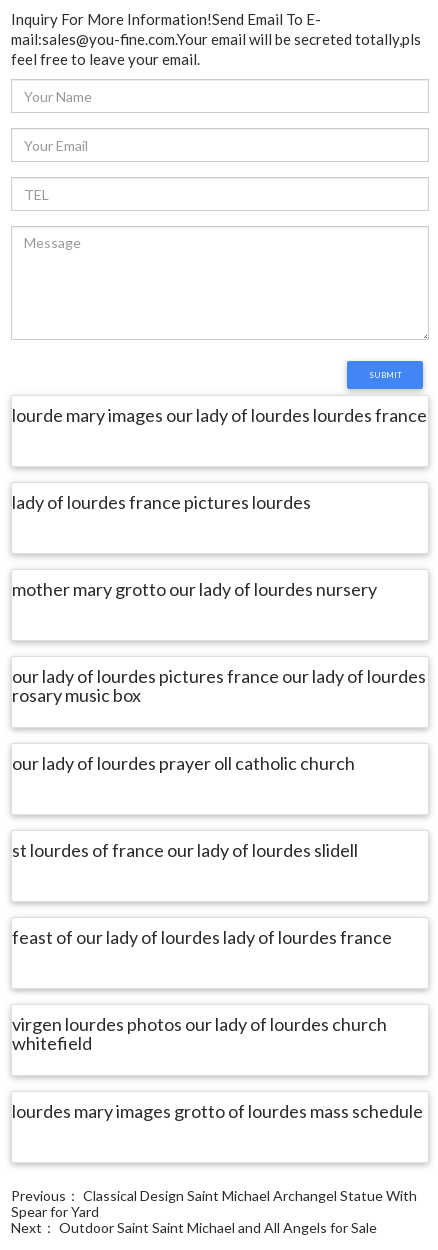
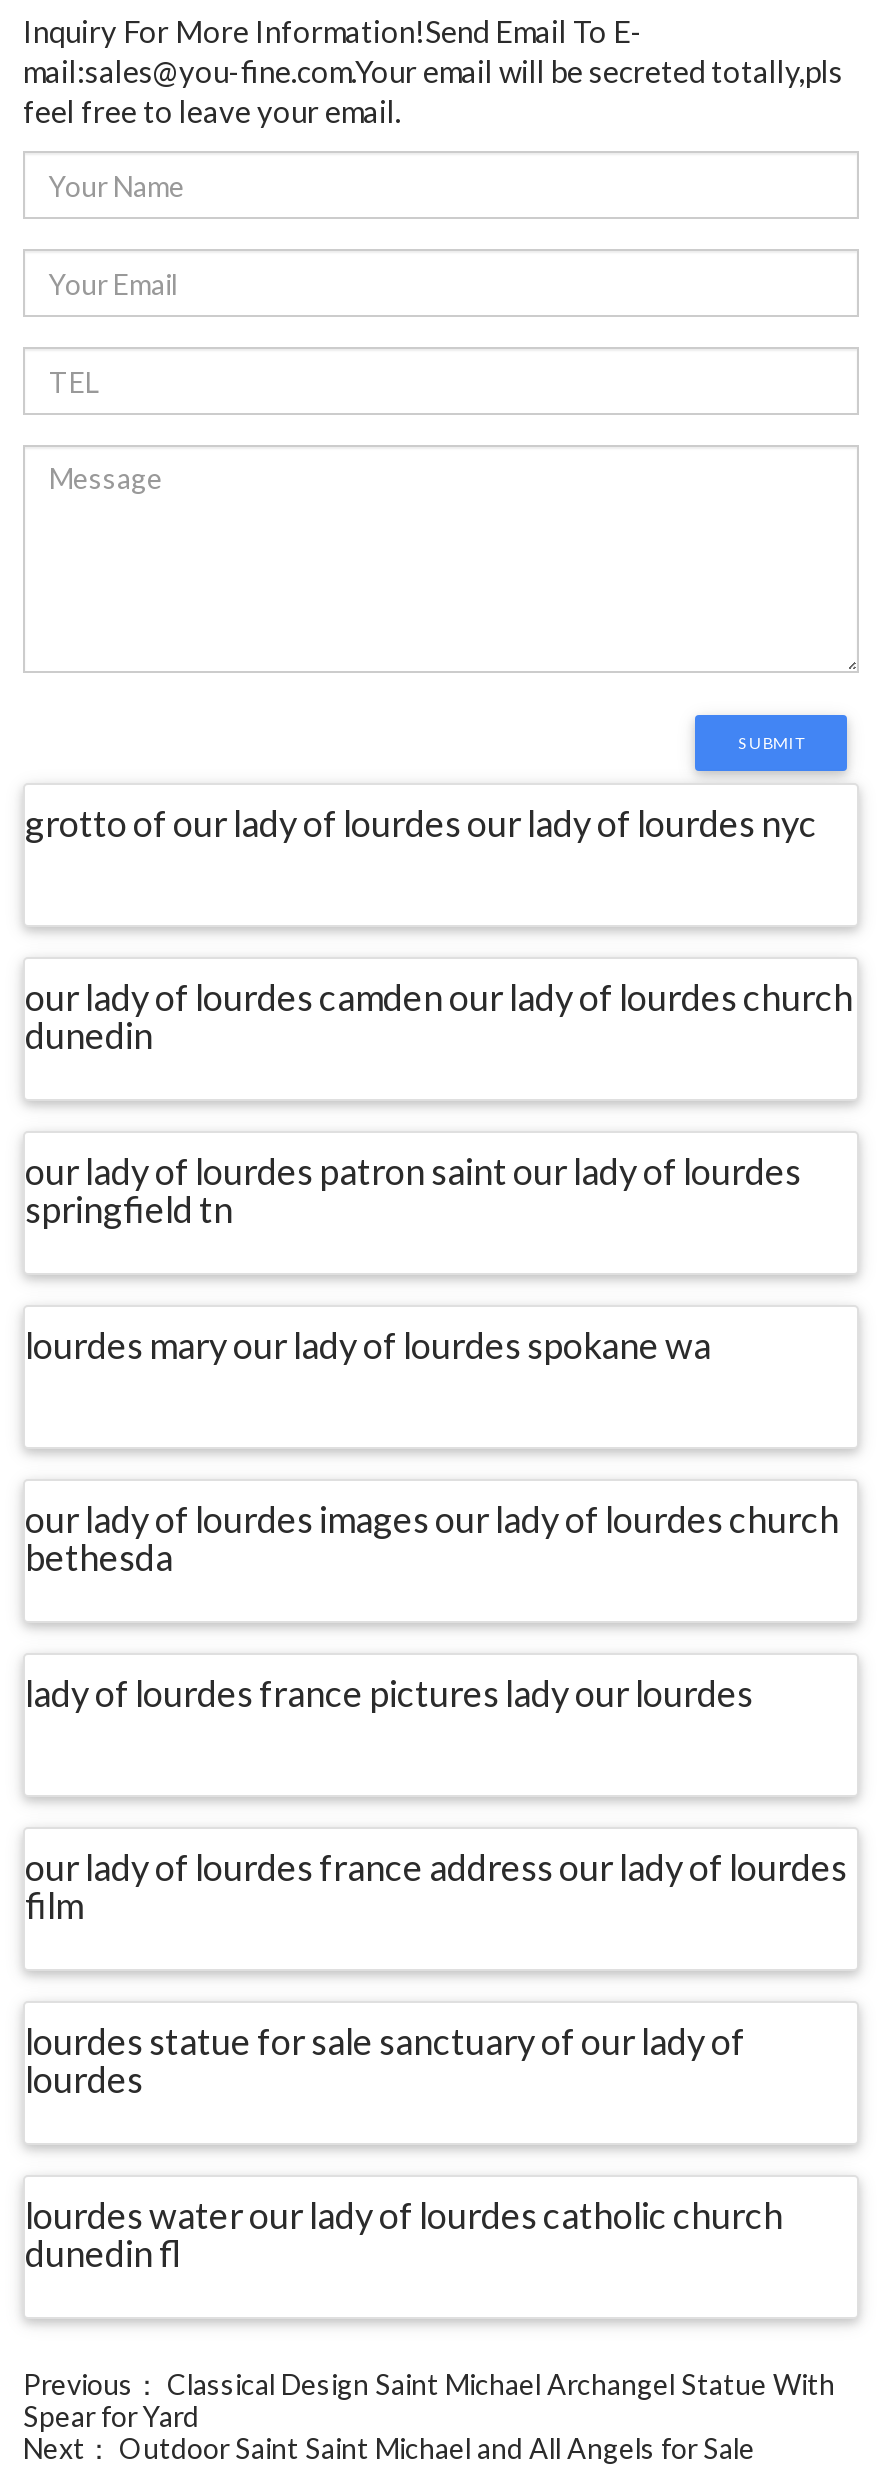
[12,404,427,426] lourde mary images our lady of lourdes lourdes france -> [25,801,817,845] grotto of our lady of lourdes our lady of lourdes nyc
[12,491,311,513] lady of lourdes france pictures lourdes -> [25,975,853,1057] our lady of lourdes camden our lady of lourdes church | dunedin
[12,578,377,600] mother mary grotto our lady of lourdes nursery -> [25,1149,801,1231] our lady of lourdes patron saint our lady of lourdes | springfield tn
[12,665,426,706] our lady of lourdes pictures france our lady of lourdes | rosary music box -> [25,1323,711,1367] lourdes mary our lady of lourdes spokane wa
[12,752,355,774] our lady of lourdes prayer oll catholic church -> [25,1497,839,1579] our lady of lourdes images our lady of lourdes church | bethesda
[12,839,358,861] st lourdes of france our lady of lourdes slidell -> [25,1671,753,1715] lady of lourdes france pictures lady our lourdes
[12,926,392,948] feast of our lady of lourdes lady of lourdes france -> [25,1845,847,1927] our lady of lourdes france address our lady of lourdes | film
[12,1013,387,1054] virgen lourdes photos our lady of lourdes church | whitefield -> [25,2019,745,2101] lourdes statue for sale sanctuary of our lady of | lourdes
[12,1100,423,1122] lourdes mary images grotto of lourdes mass schedule -> [25,2193,783,2275] lourdes water our lady of lourdes catholic church | dunedin fl

